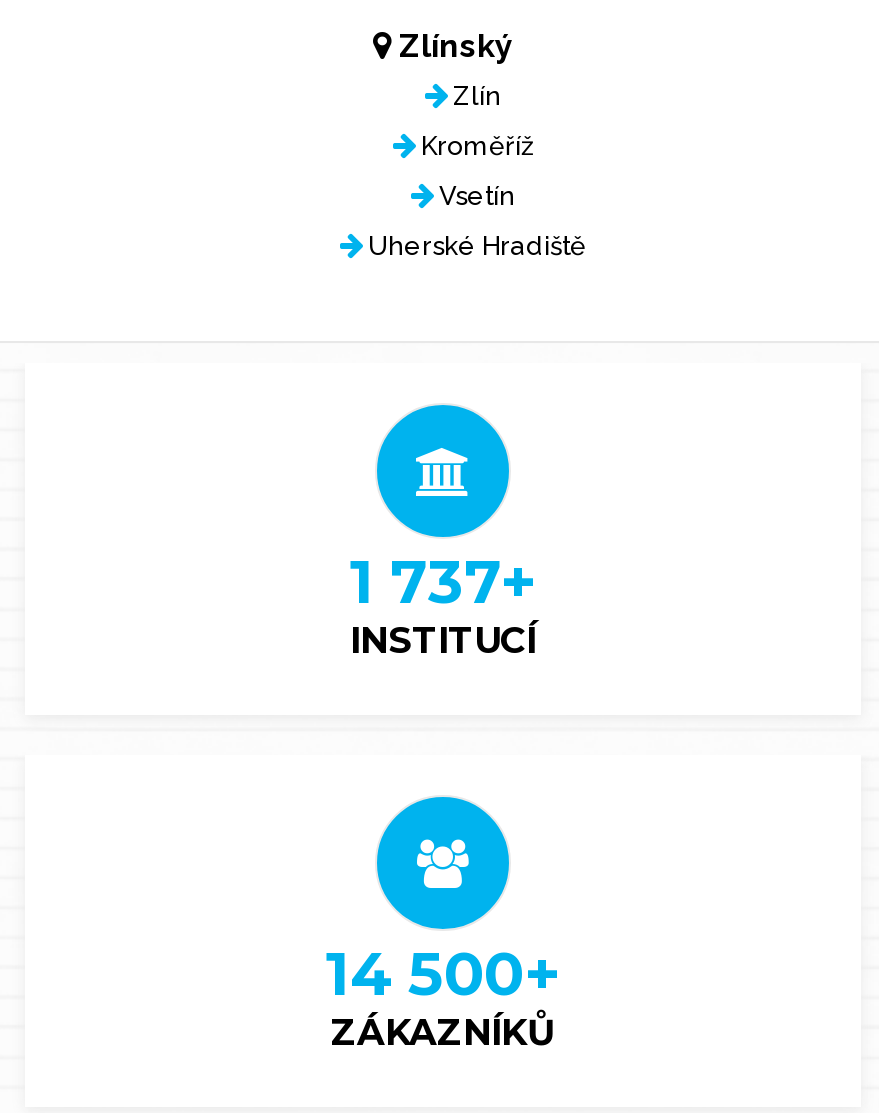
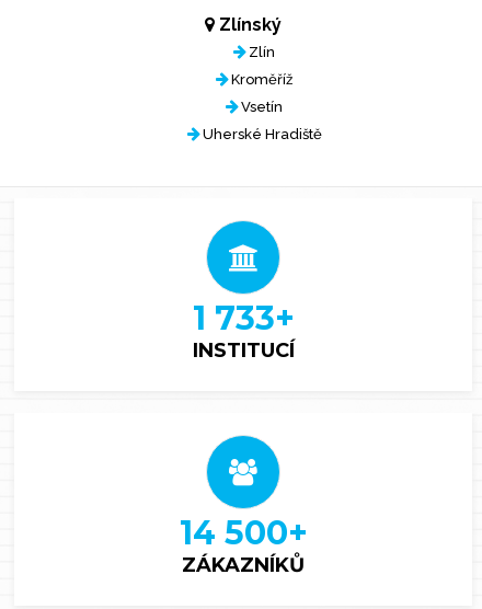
[350,545,536,619] 1 737+ -> [192,298,294,338] 1 733+

